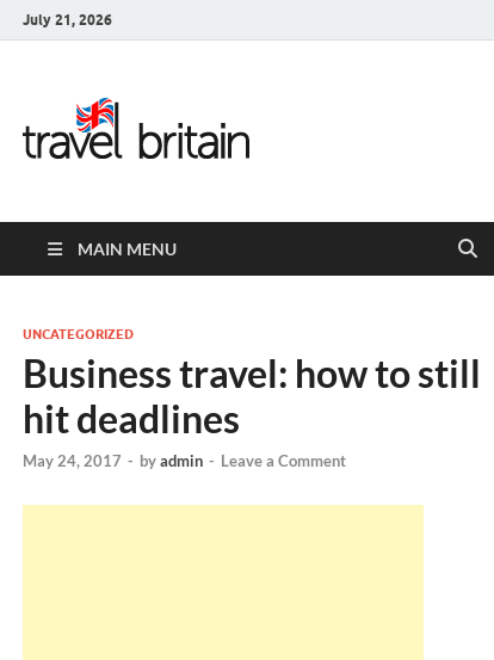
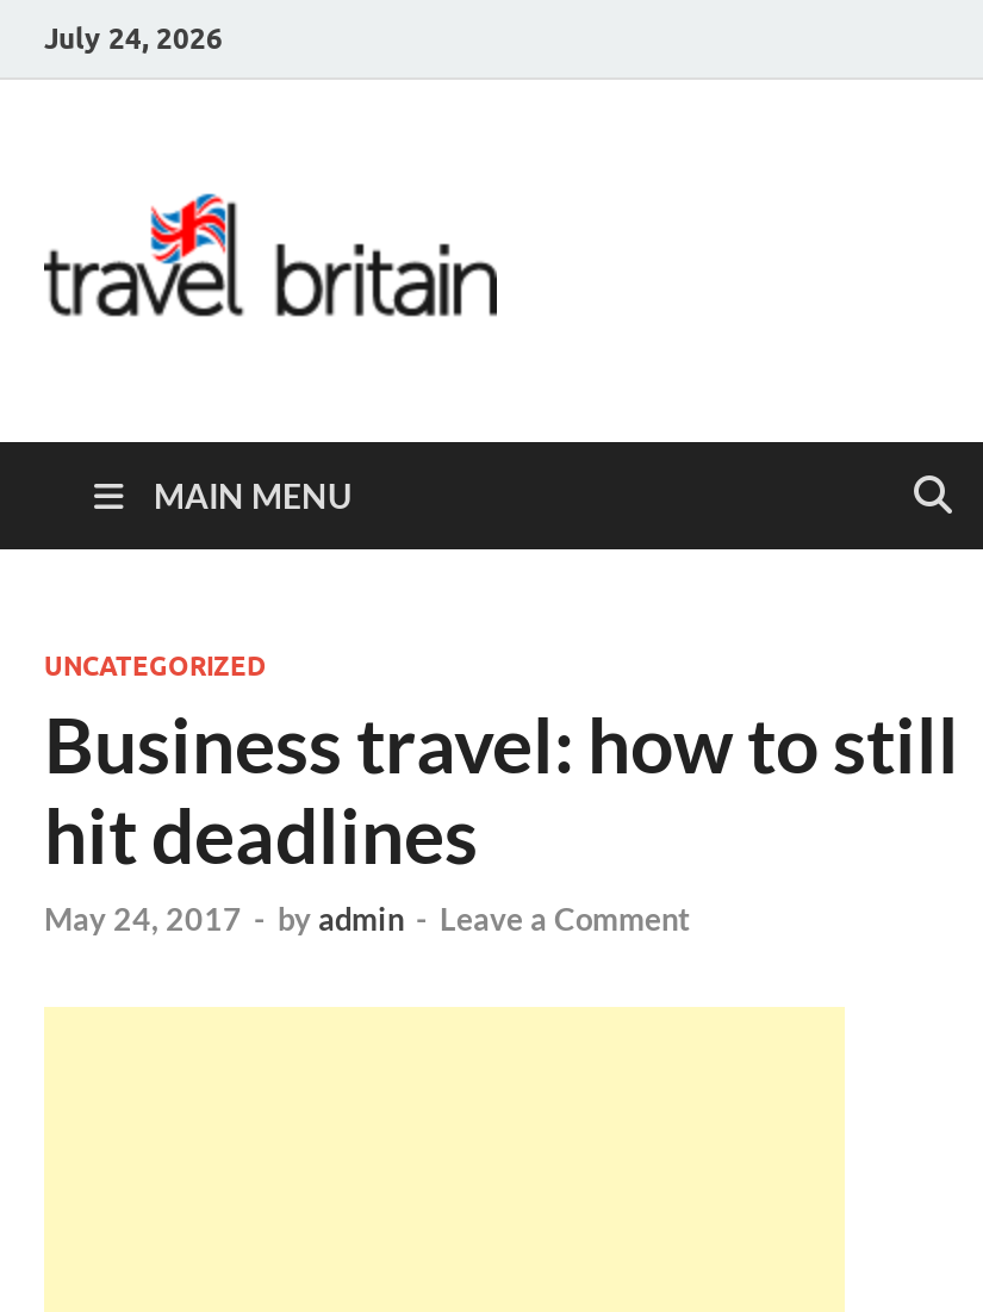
[23,10,112,28] July 21, 2026 -> [44,19,223,55] July 24, 2026

